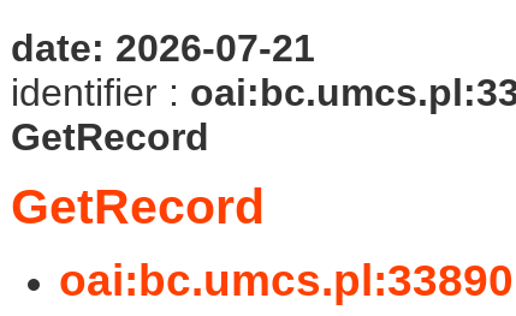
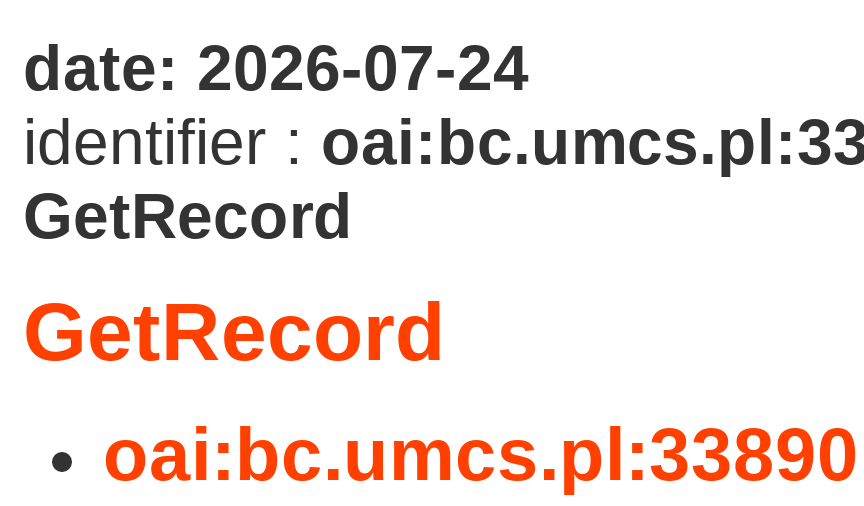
[10,26,315,69] date: 2026-07-21 -> [23,31,529,103] date: 2026-07-24

